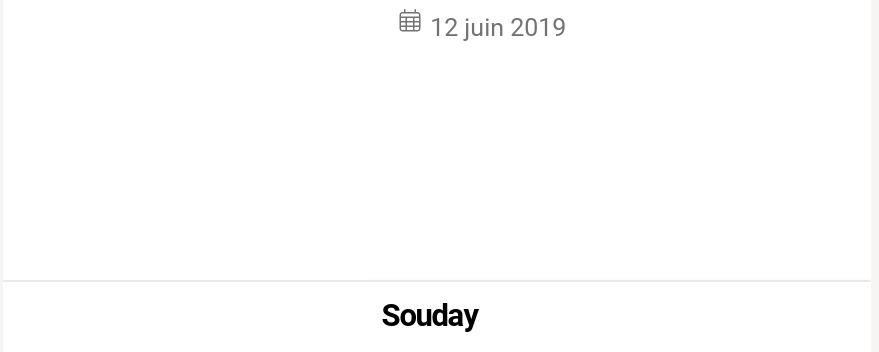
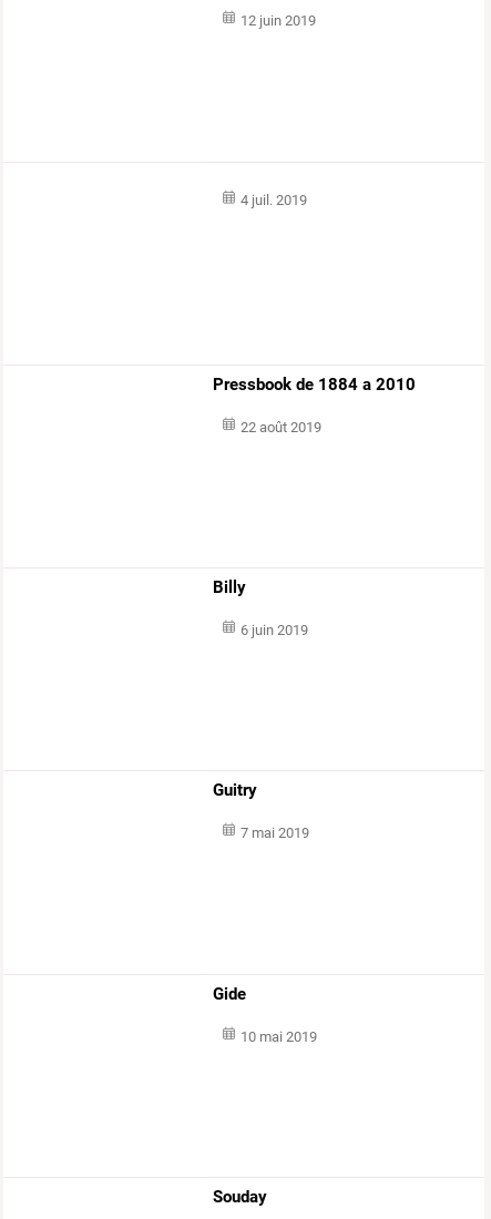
none -> [213,374,416,435] Pressbook de 1884 a 2010 | 22 août 2019
none -> [213,577,308,638] Billy | 6 juin 2019
none -> [213,780,309,841] Guitry | 7 mai 2019
none -> [213,984,317,1045] Gide | 10 mai 2019
none -> [240,192,307,209] 4 juil. 2019

